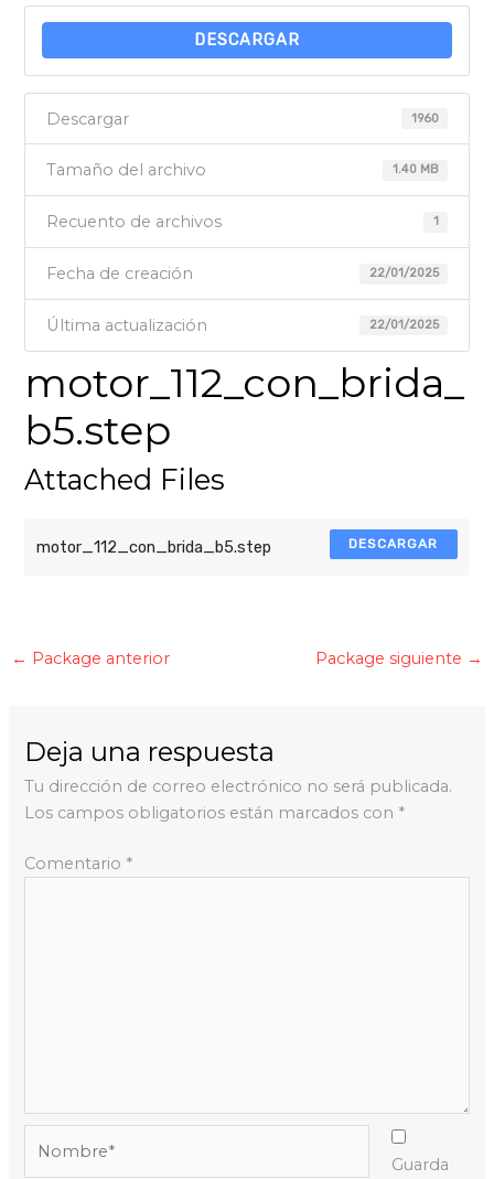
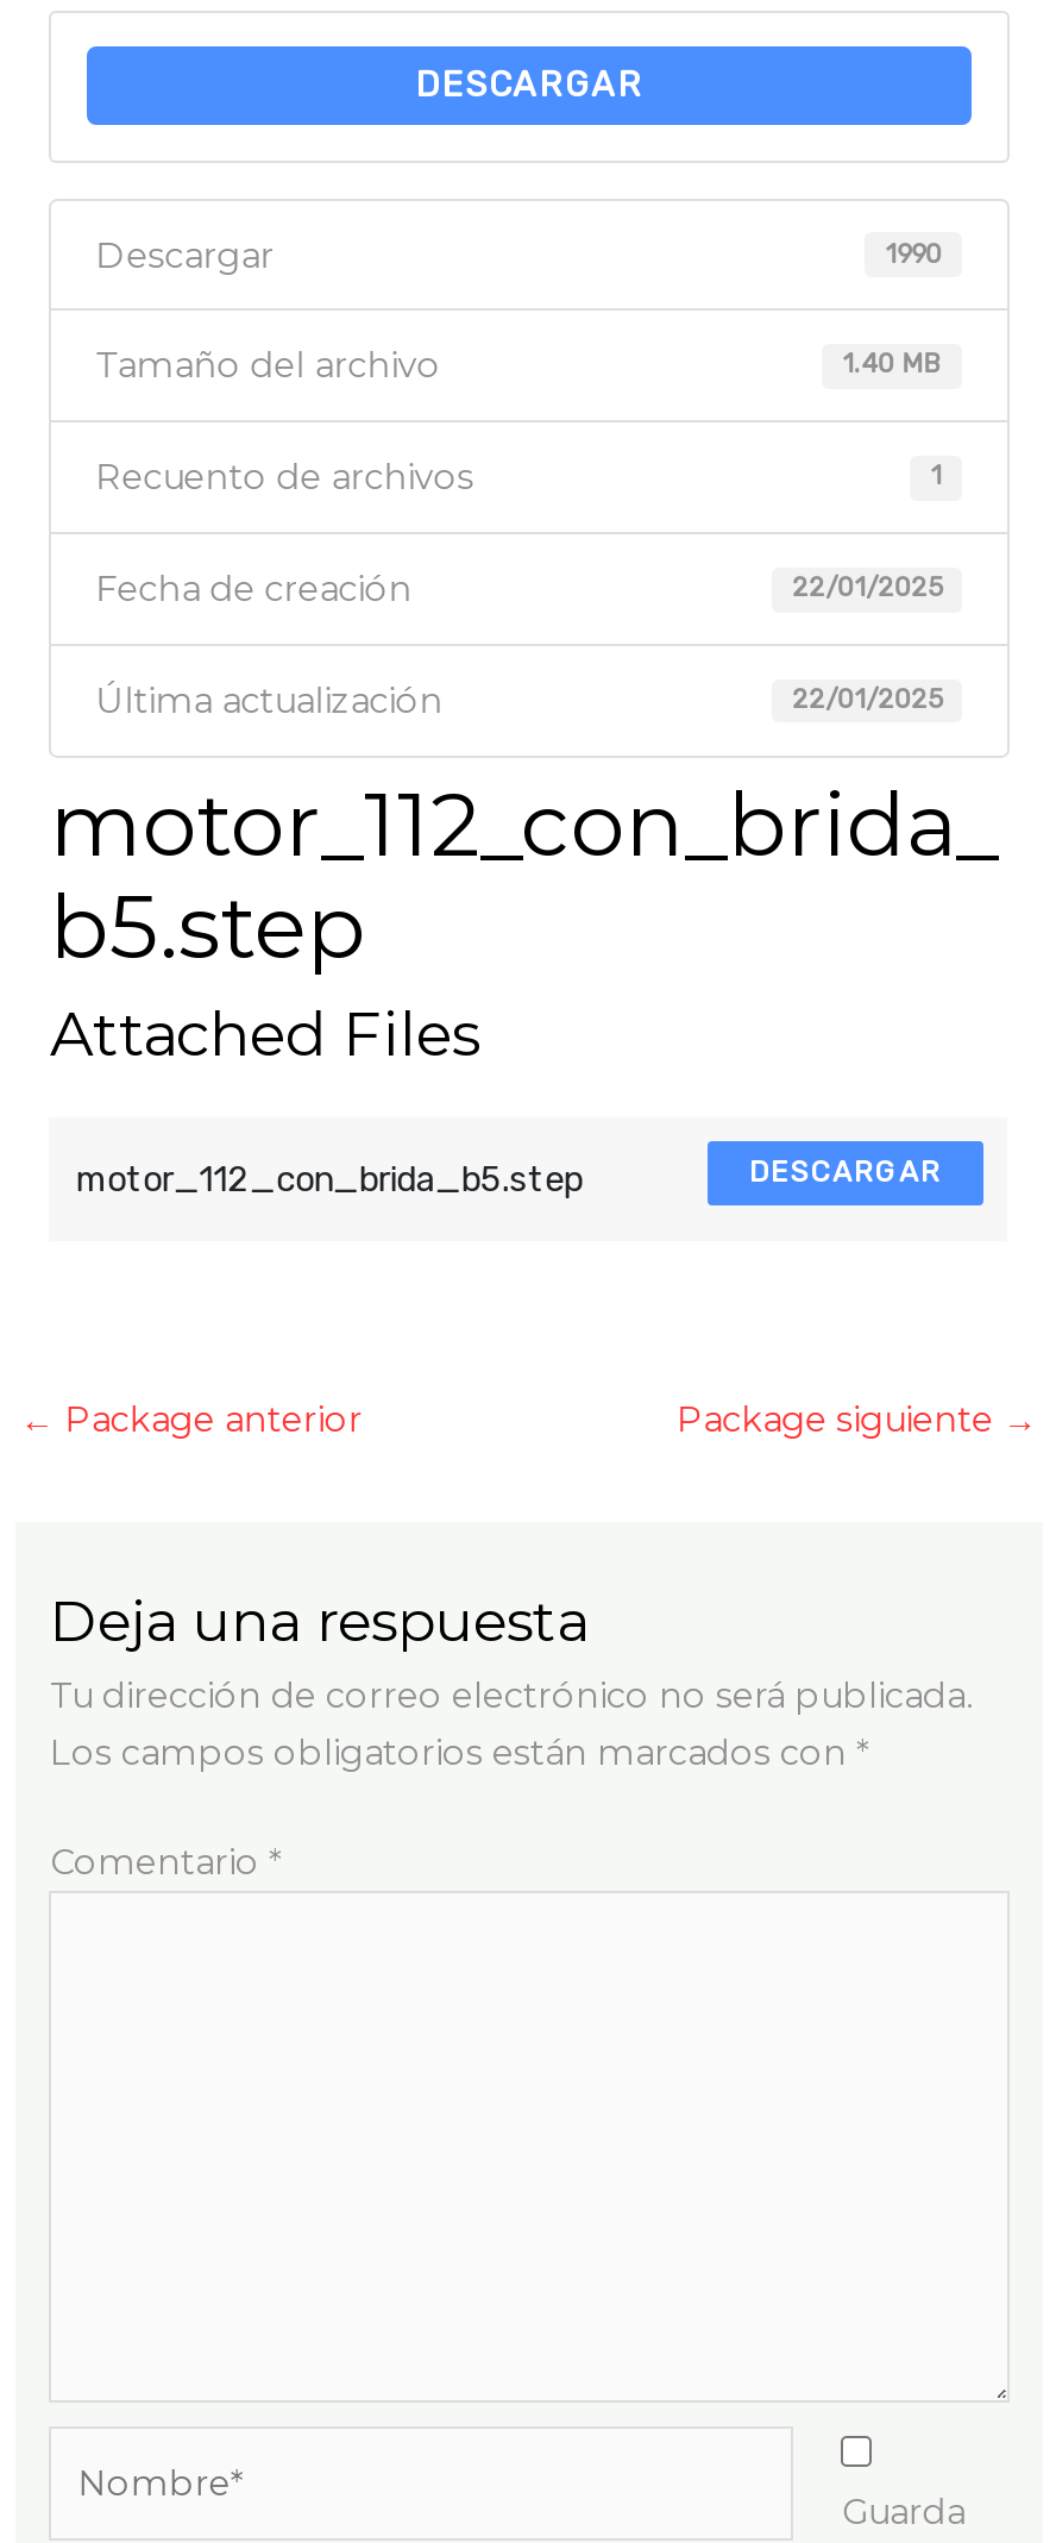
[411,111,438,125] 1960 -> [885,238,942,269] 1990

